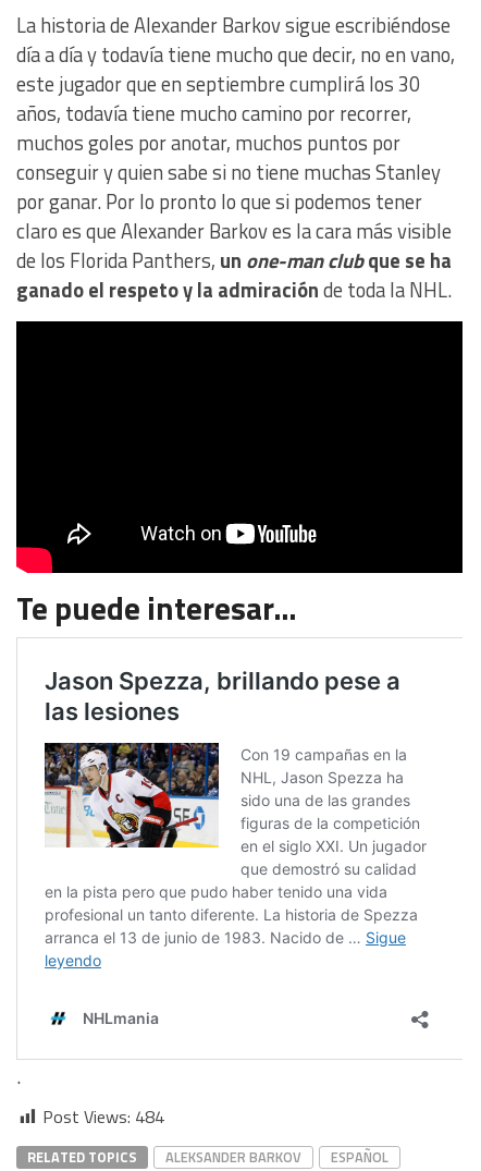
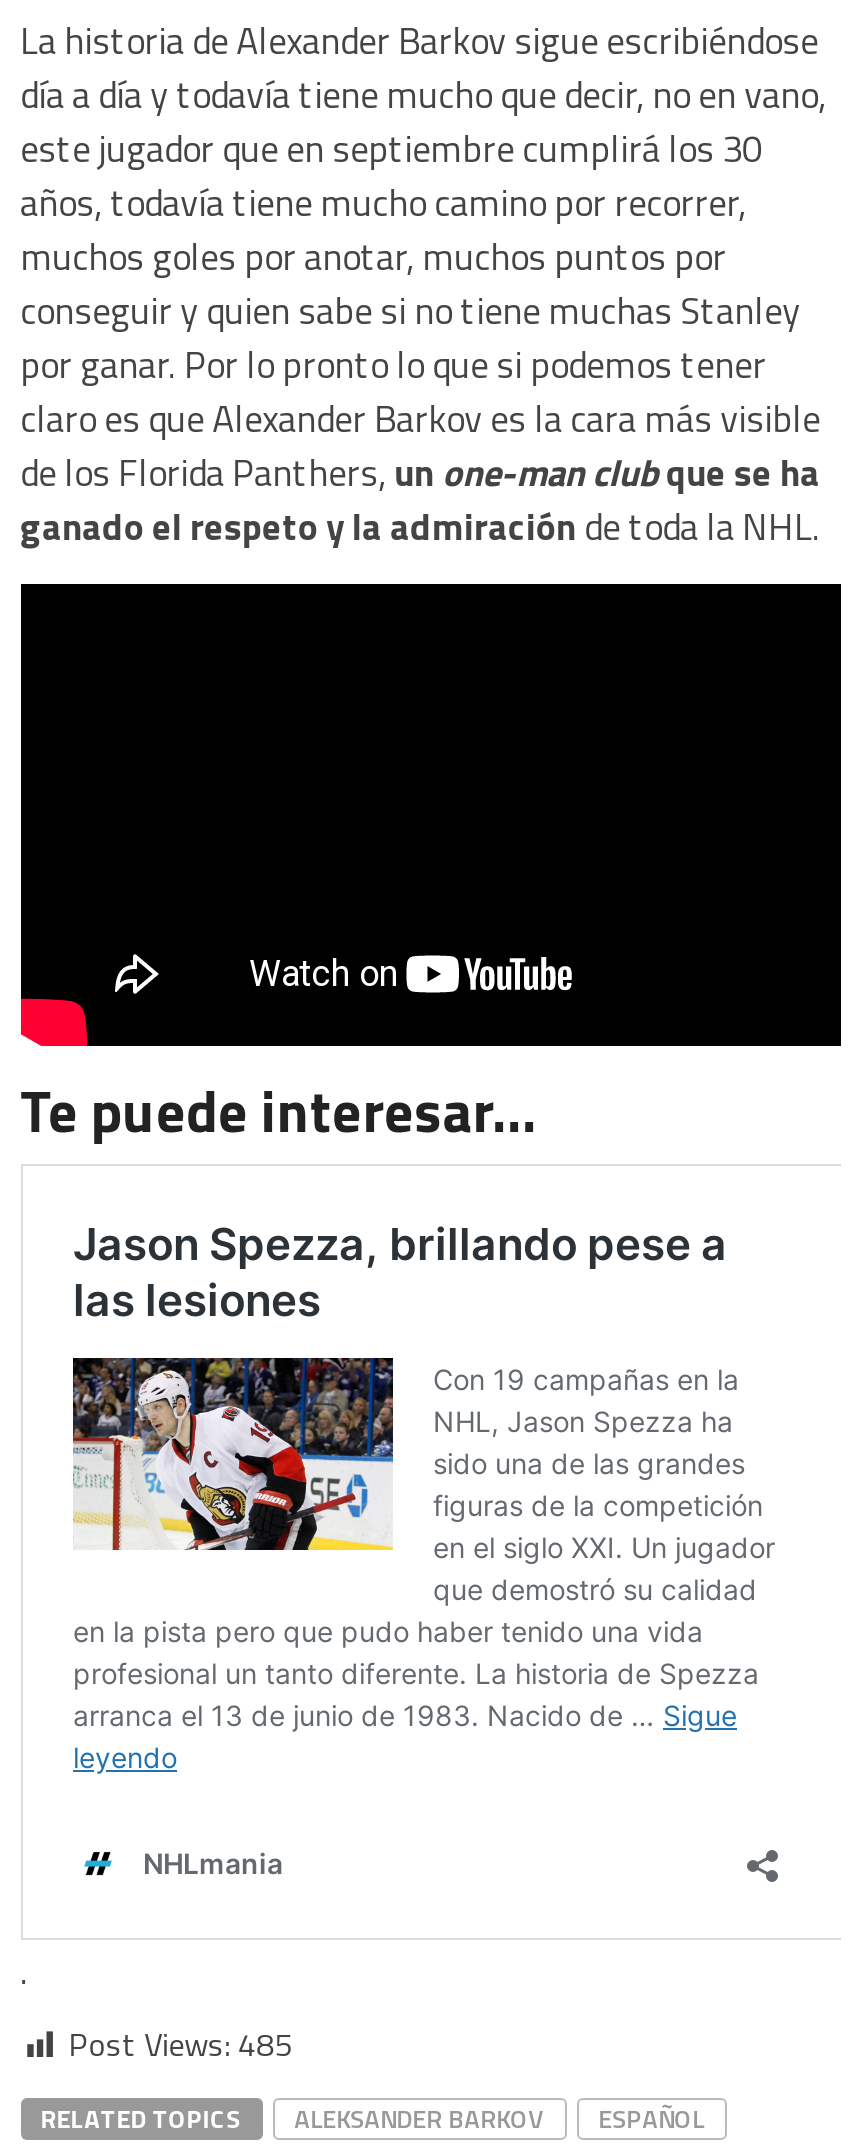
[42,1103,164,1129] Post Views: 484 -> [68,2020,292,2068] Post Views: 485

